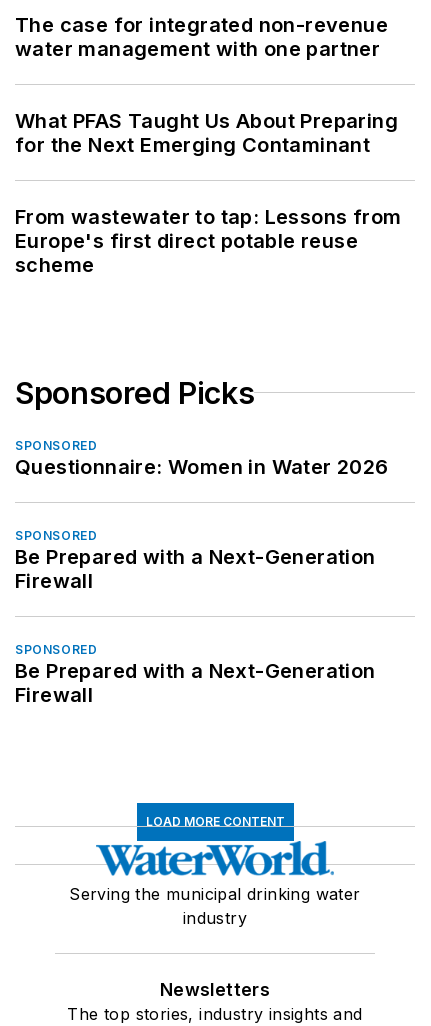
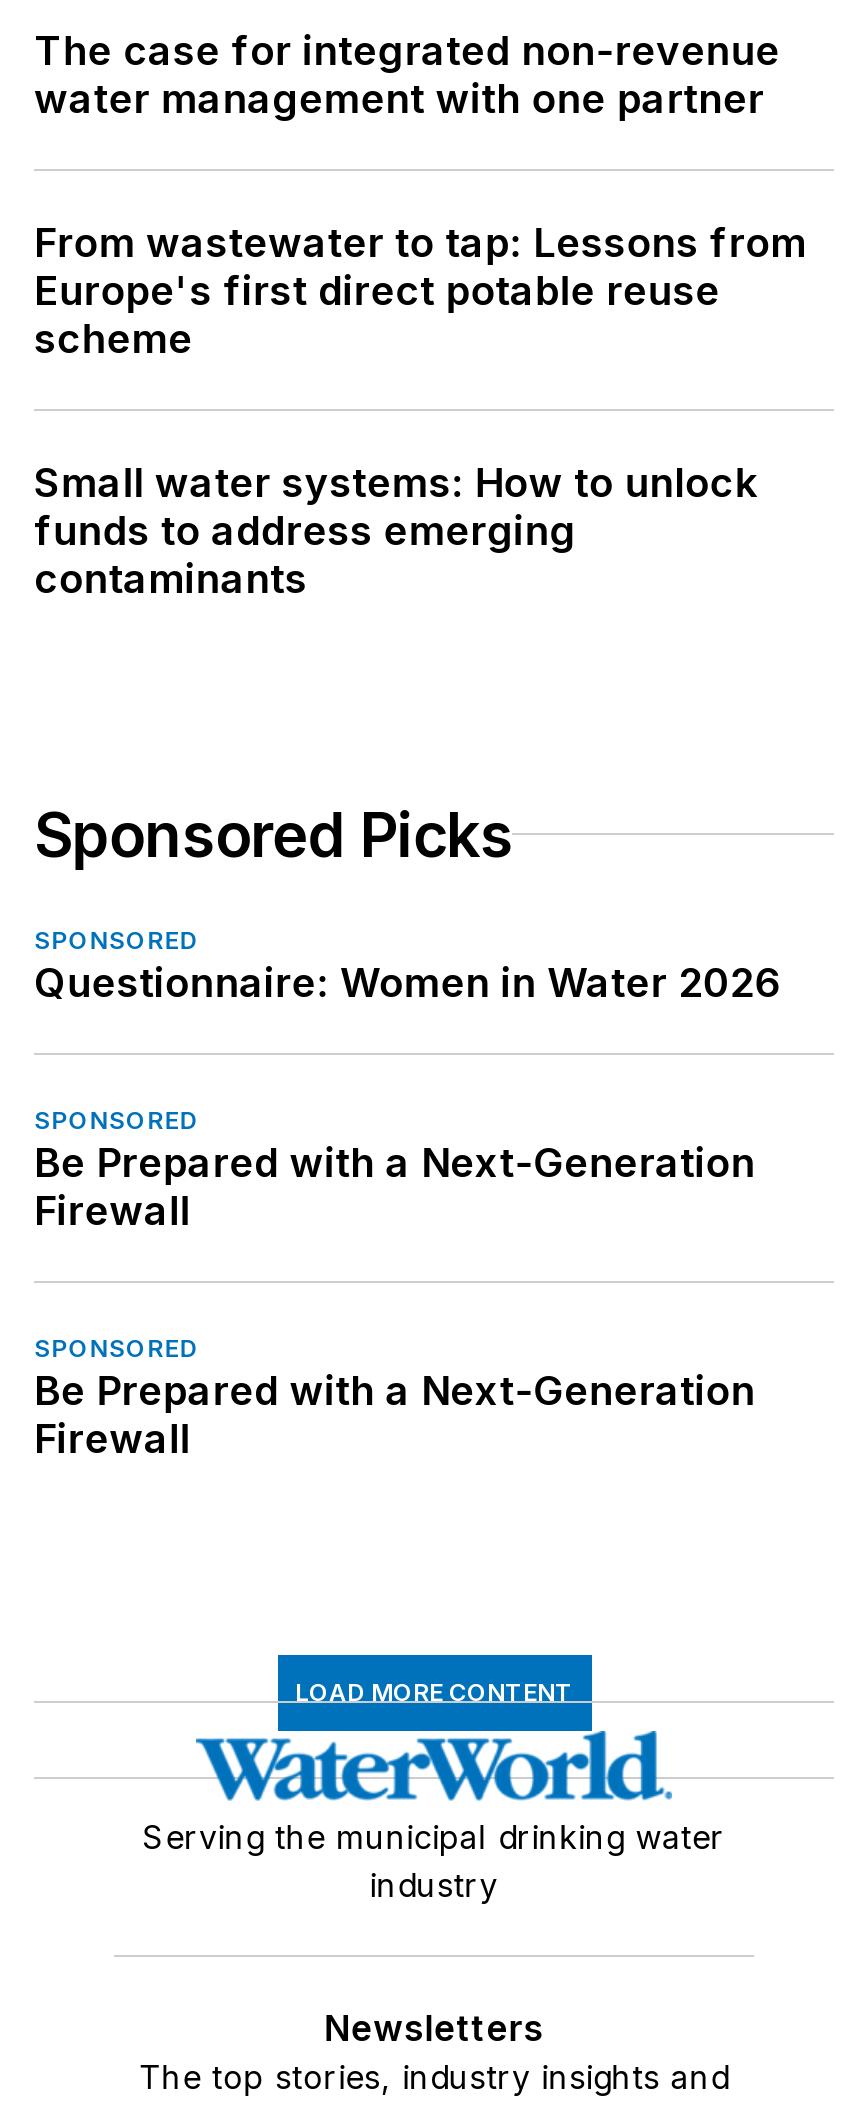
[15,109,398,157] What PFAS Taught Us About Preparing | for the Next Emerging Contaminant -> none
moved [15,205,401,277] -> [34,218,807,362]: From wastewater to tap: Lessons from | Europe's first direct potable reuse | scheme
none -> [34,458,757,602] Small water systems: How to unlock | funds to address emerging | contaminants

